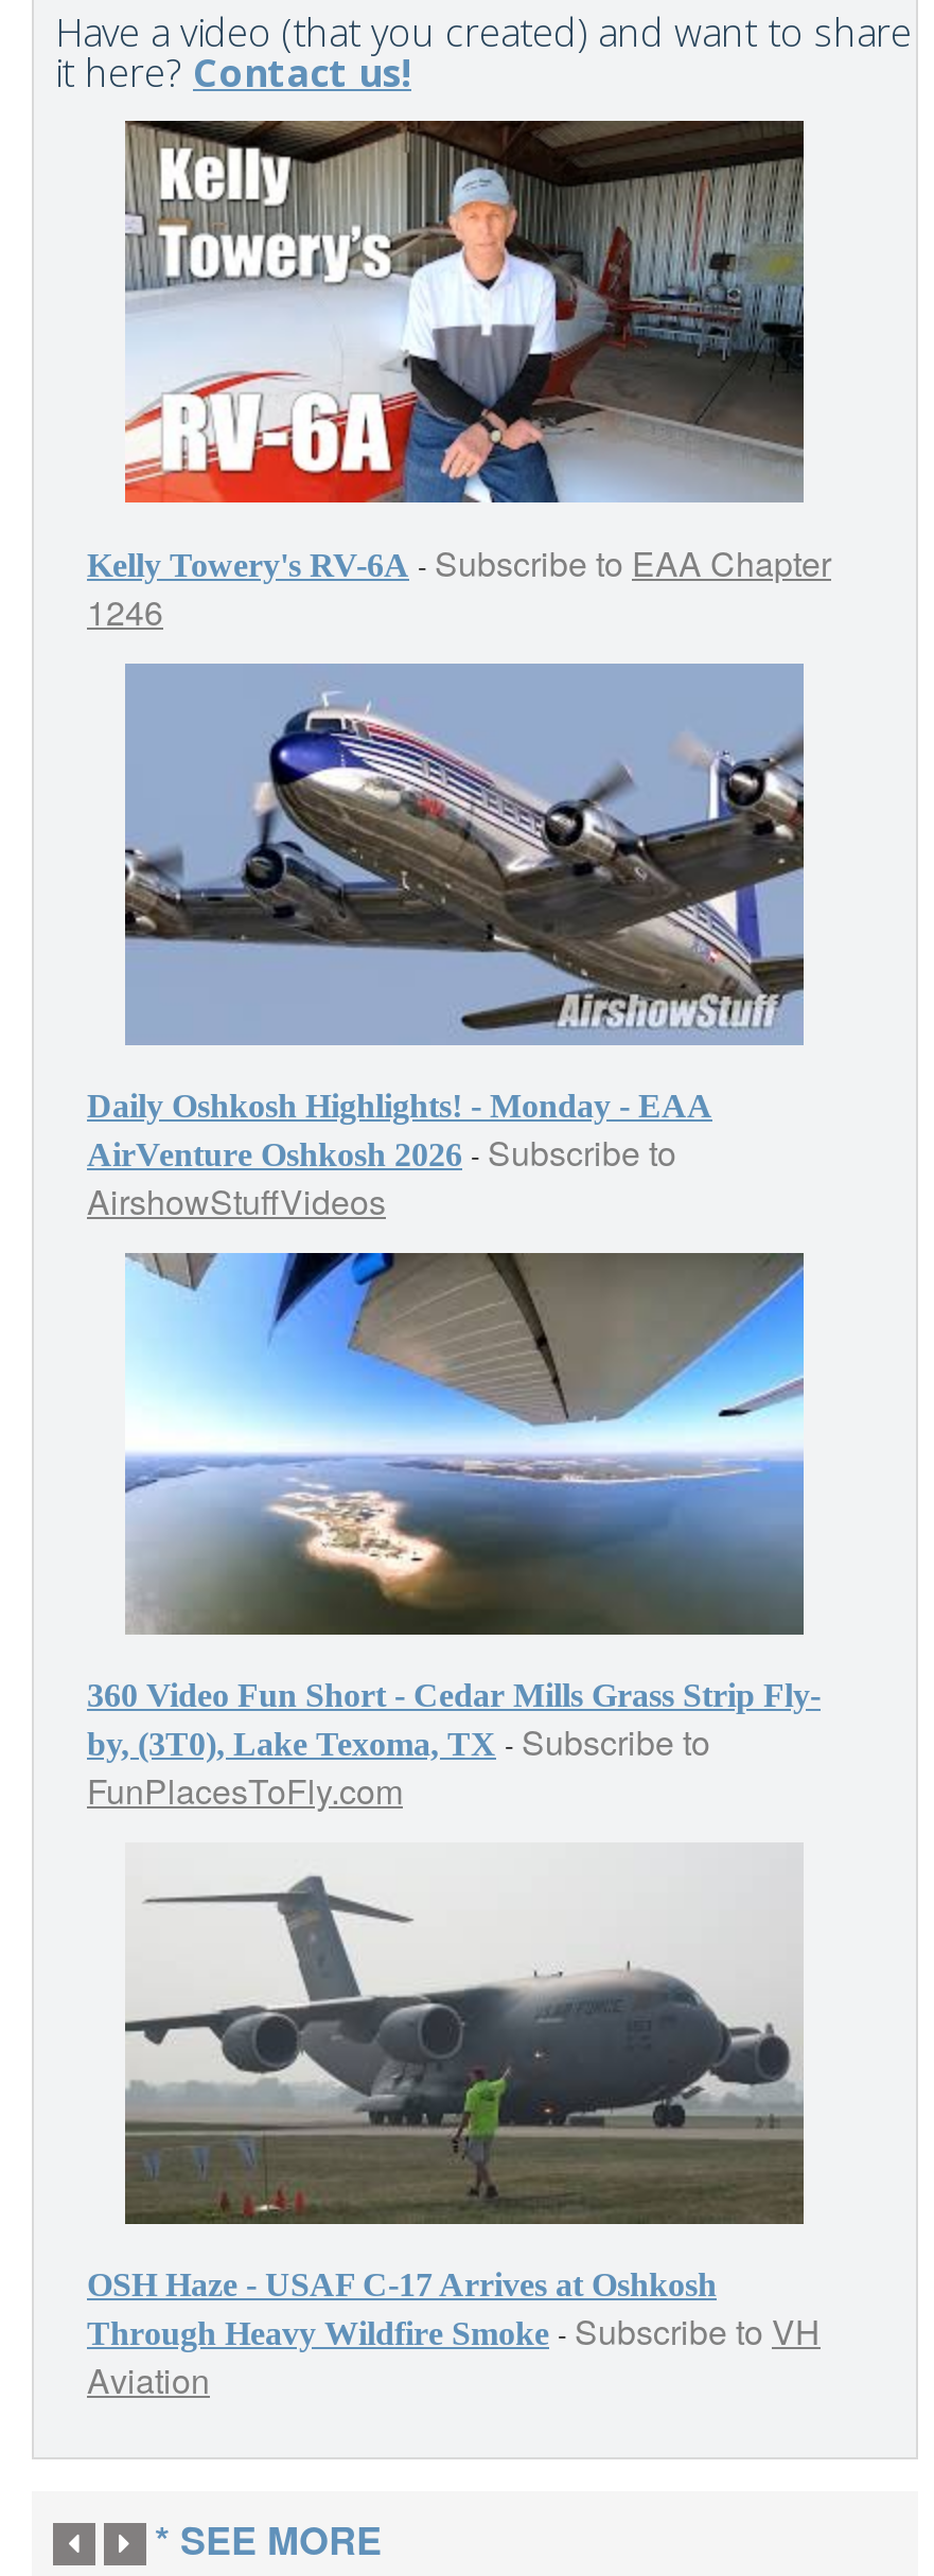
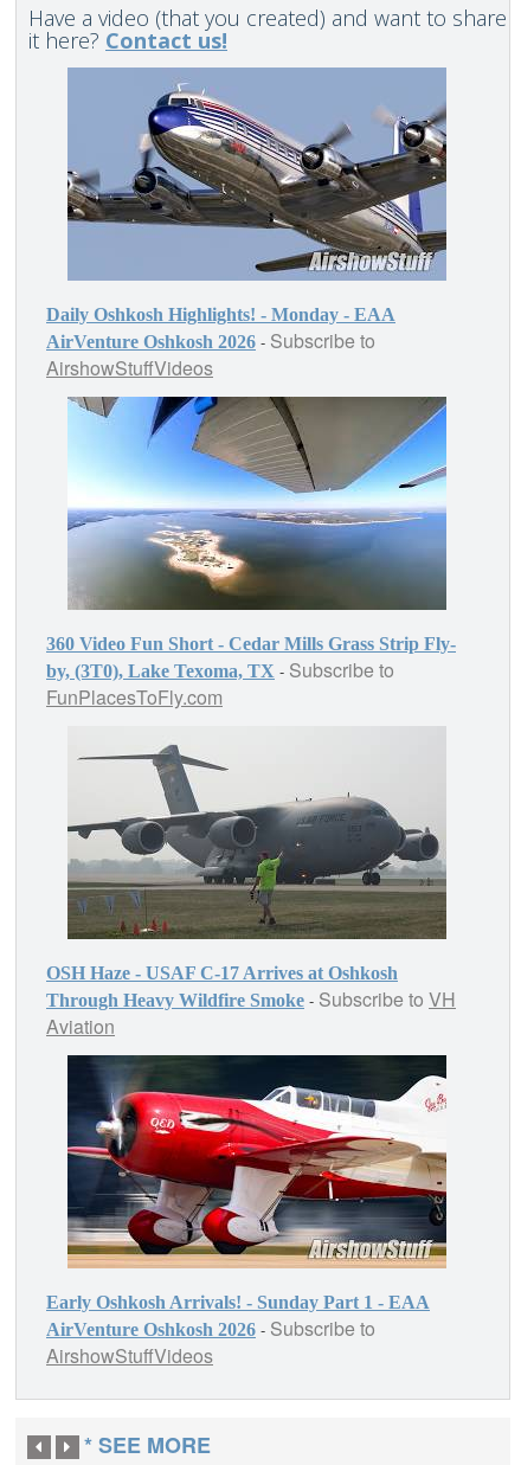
[87,119,831,635] [image] | Kelly Towery's RV-6A - Subscribe to EAA Chapter | 1246 -> none
moved [87,672,821,2404] -> [46,72,456,1039]: [image] | Daily Oshkosh Highlights! - Monday - EAA | AirVenture Oshkosh 2026 - Subscribe to | ... | Through Heavy Wildfire Smoke - Subscribe to VH | Aviation
none -> [46,1054,448,1369] [image] | Early Oshkosh Arrivals! - Sunday Part 1 - EAA | AirVenture Oshkosh 2026 - Subscribe to | AirshowStuffVideos

